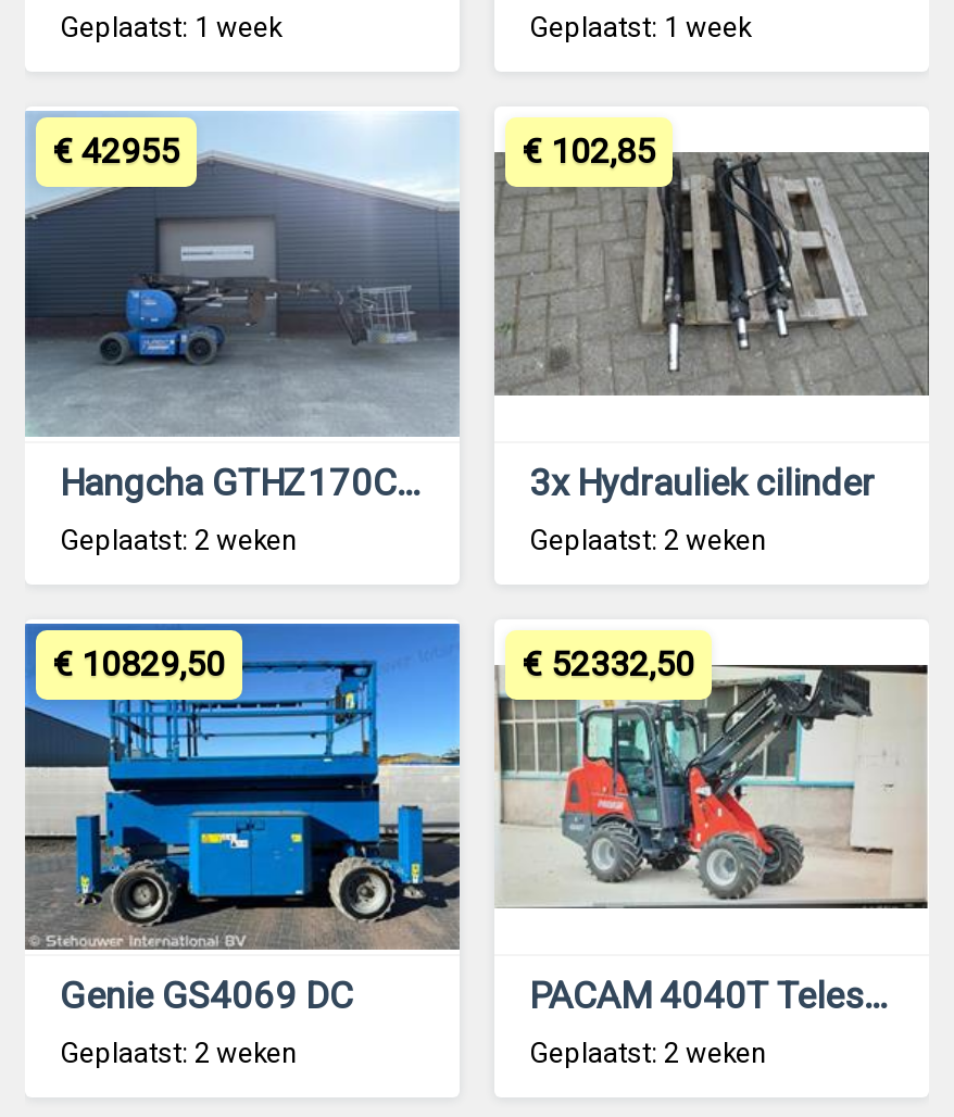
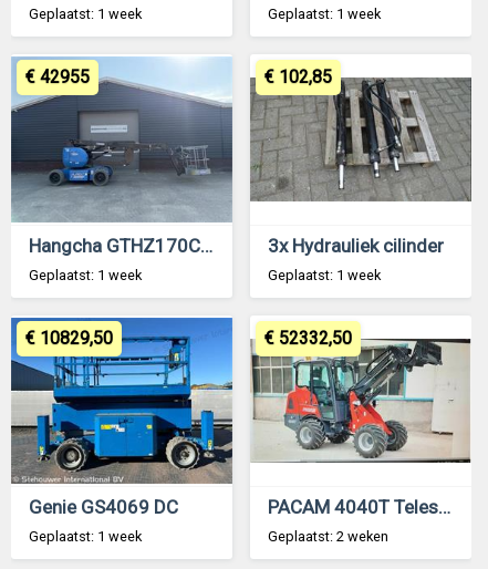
[60,523,297,555] Geplaatst: 2 weken -> [29,266,142,283] Geplaatst: 1 week
[529,523,766,555] Geplaatst: 2 weken -> [268,266,381,283] Geplaatst: 1 week
[60,1036,297,1068] Geplaatst: 2 weken -> [29,527,142,544] Geplaatst: 1 week

